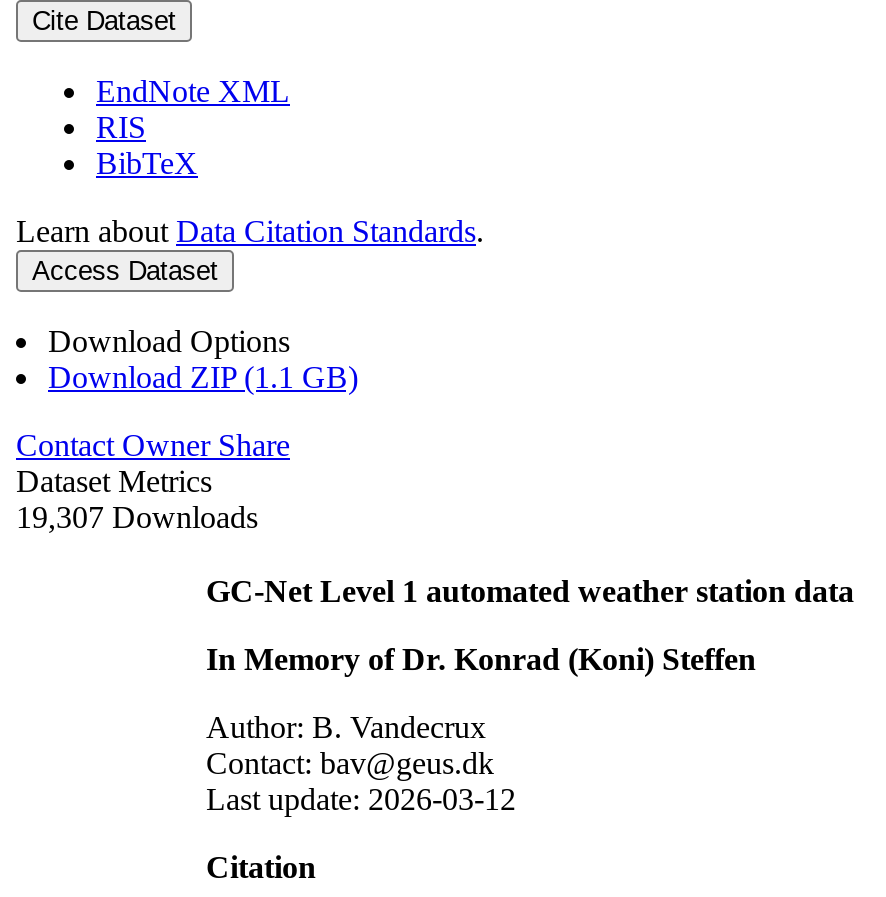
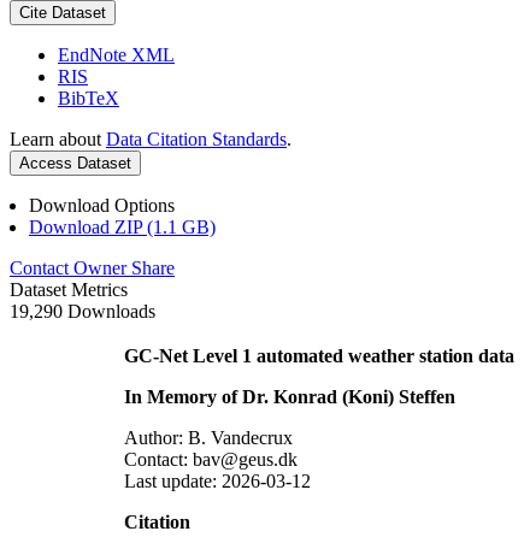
[16,499,258,533] 19,307 Downloads -> [10,301,155,321] 19,290 Downloads

